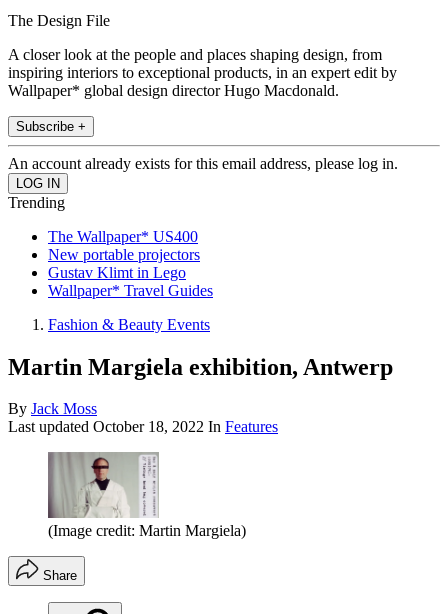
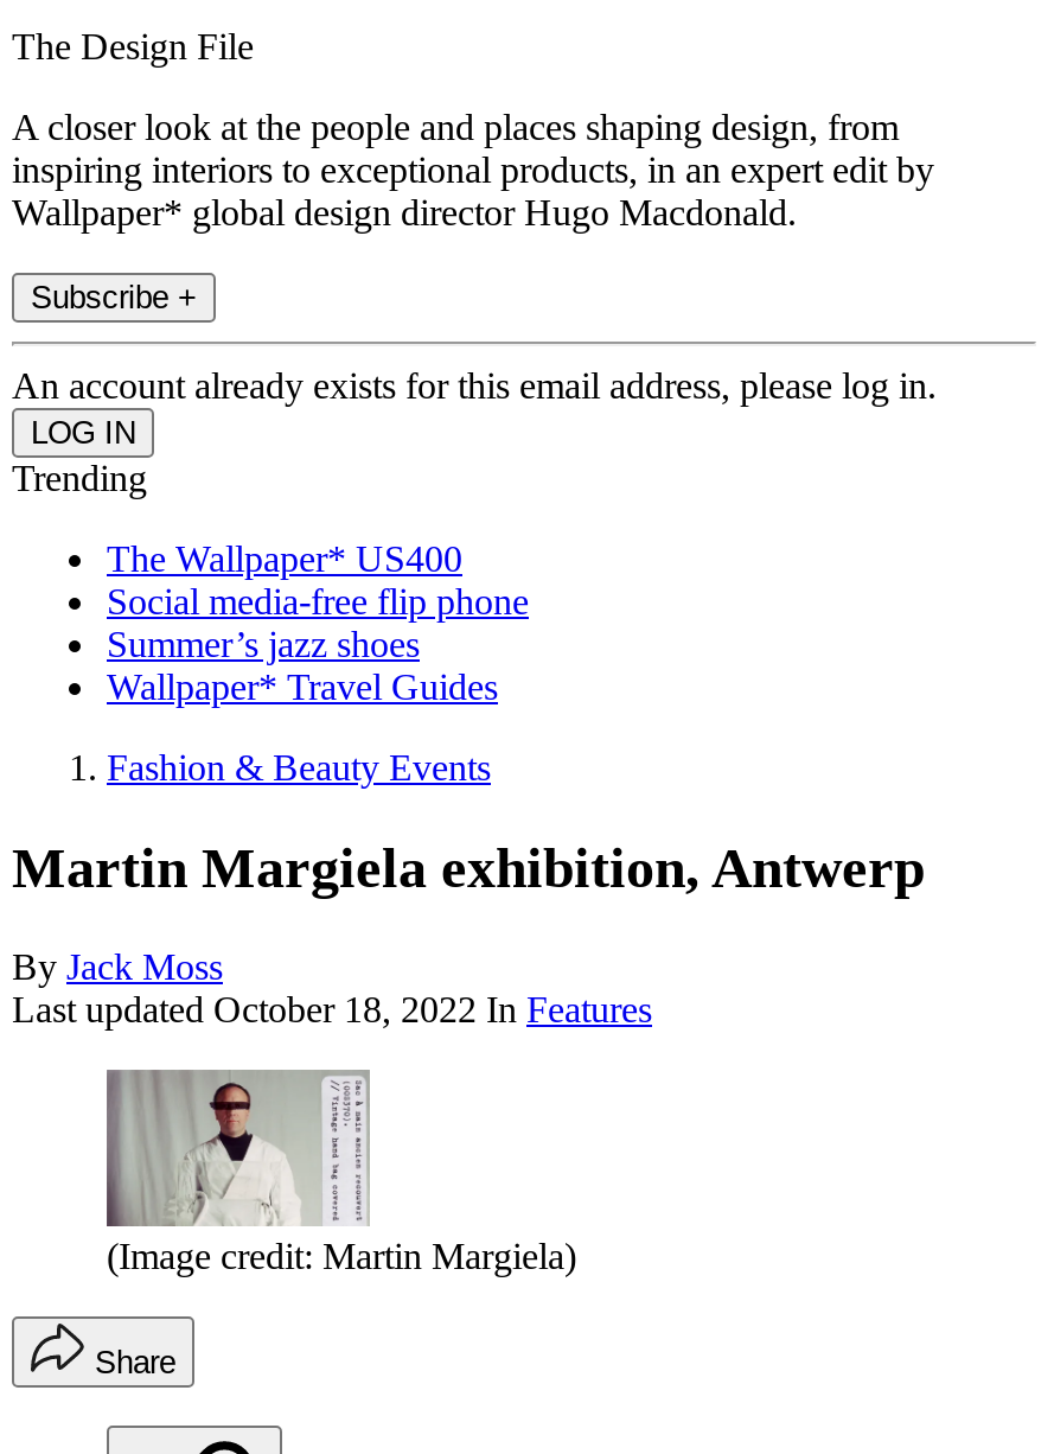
[48,246,200,281] New portable projectors | Gustav Klimt in Lego -> [107,580,529,663] Social media-free flip phone | Summer’s jazz shoes

